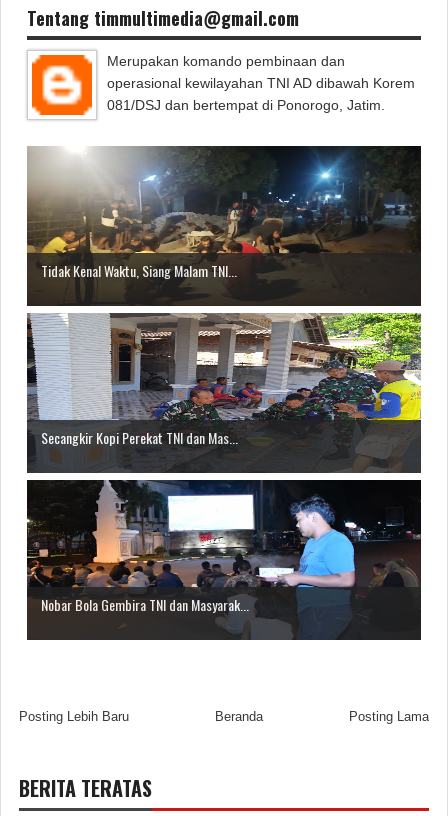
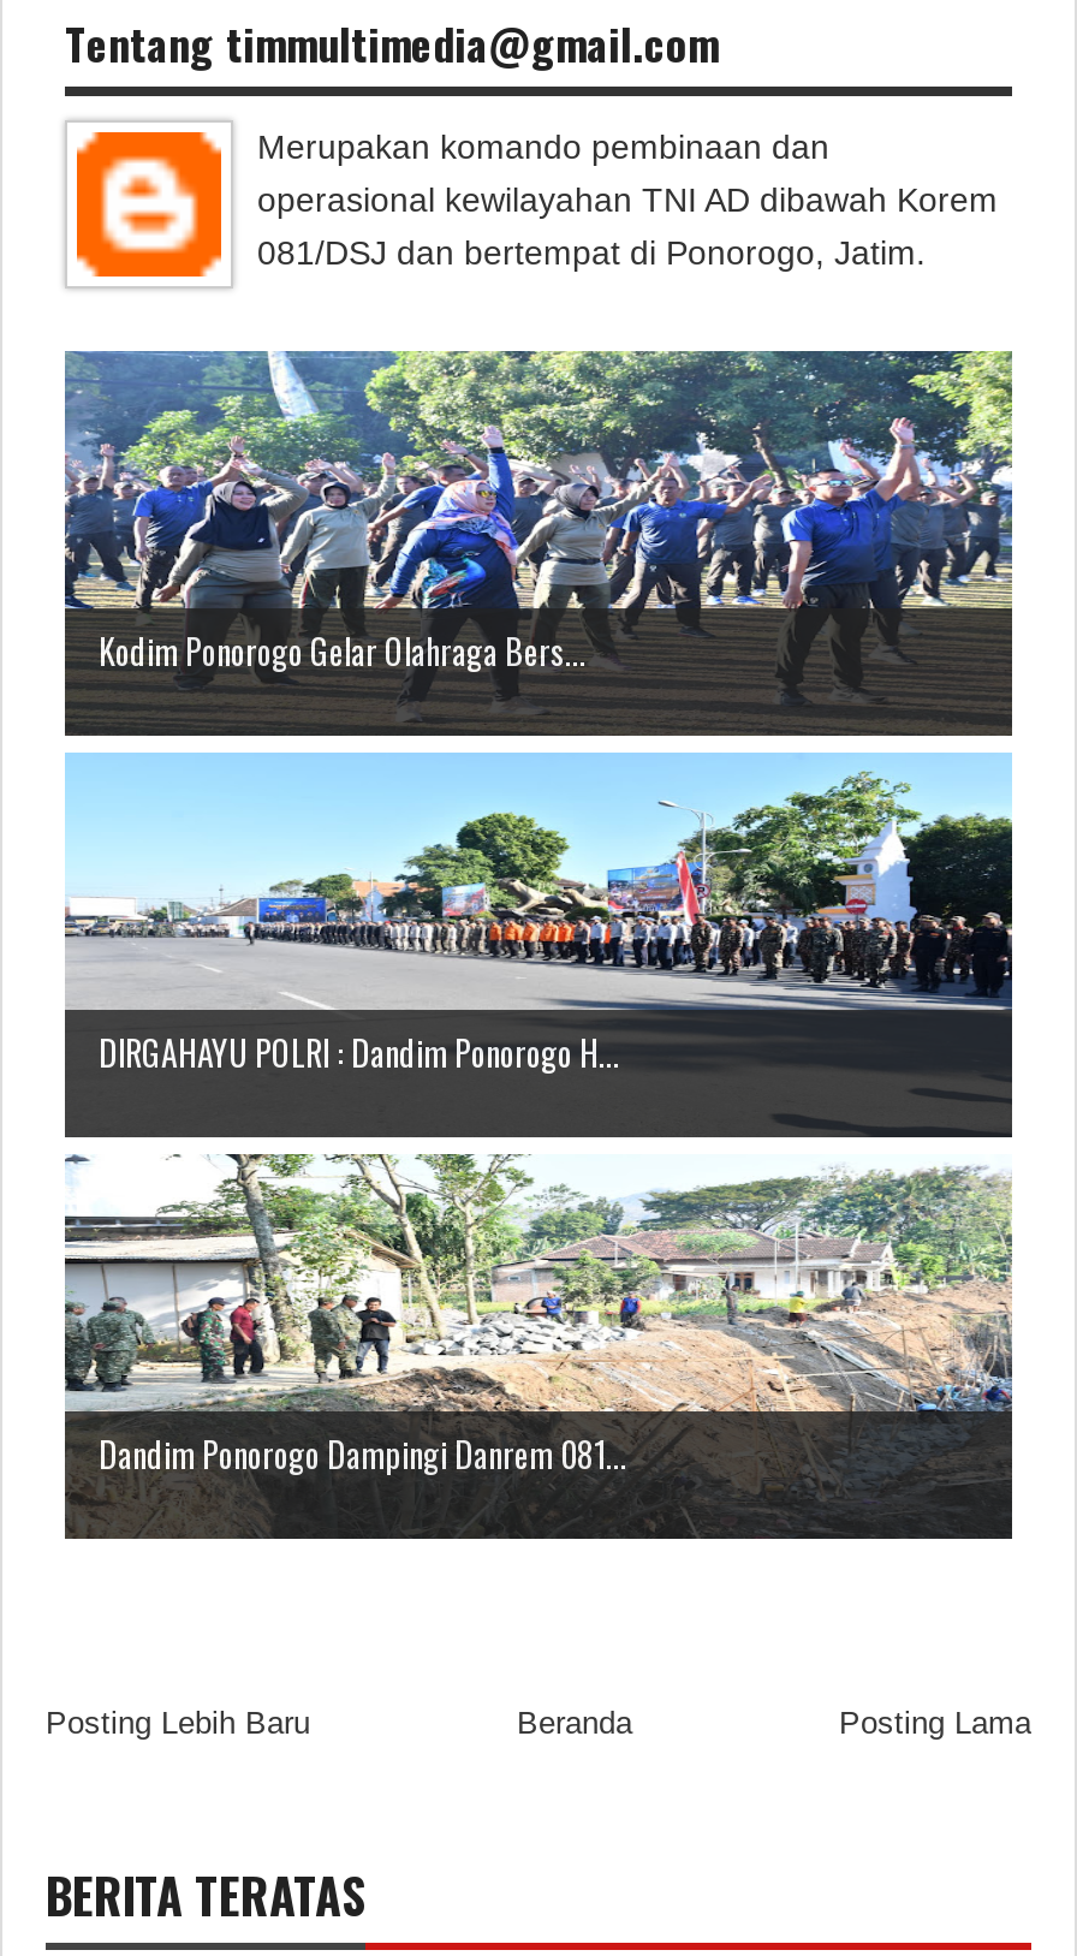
[26,145,422,281] [image] | Tidak Kenal Waktu, Siang Malam TNI... -> [63,349,1014,733] [image] | Kodim Ponorogo Gelar Olahraga Bers...
[26,312,422,448] [image] | Secangkir Kopi Perekat TNI dan Mas... -> [65,753,1014,1096] [image] | DIRGAHAYU POLRI : Dandim Ponorogo H...
[26,465,422,639] [image] | Nobar Bola Gembira TNI dan Masyarak... -> [63,1118,1014,1536] [image] | Dandim Ponorogo Dampingi Danrem 081...

